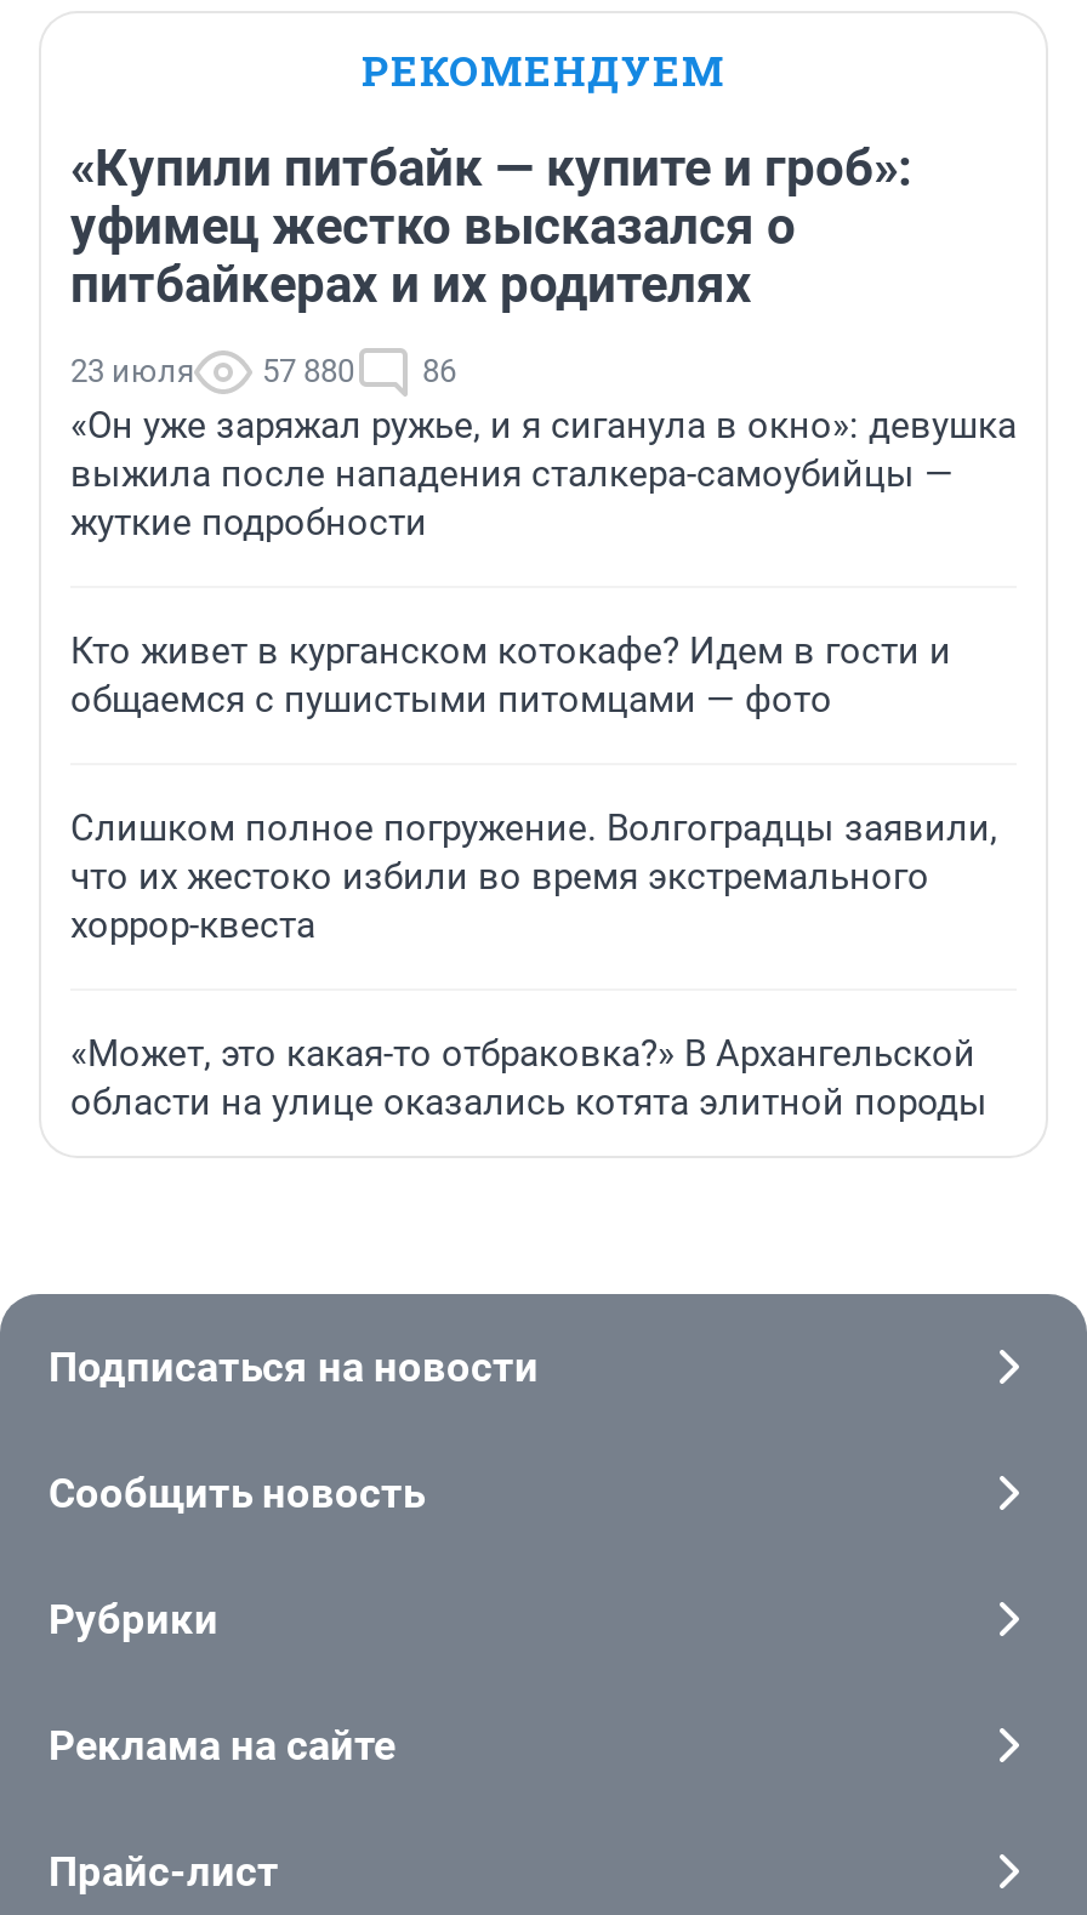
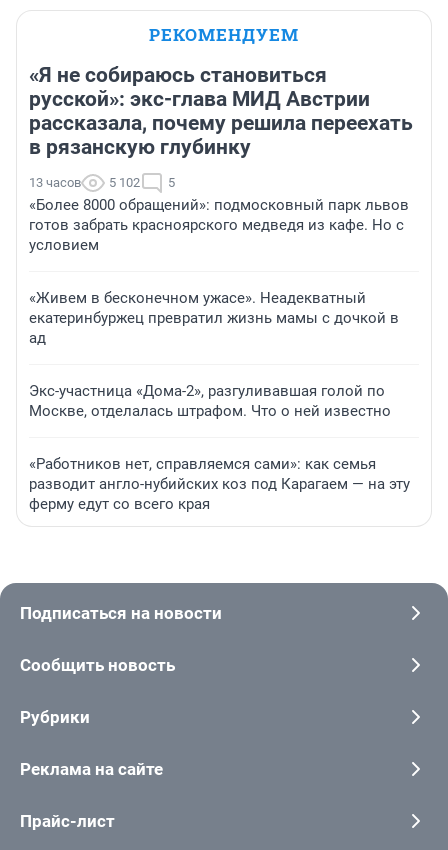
[70,140,912,314] «Купили питбайк — купите и гроб»: | уфимец жестко высказался о | питбайкерах и их родителях -> [29,63,413,159] «Я не собираюсь становиться | русской»: экс-глава МИД Австрии | рассказала, почему решила переехать | в рязанскую глубинку
[70,353,1017,545] 23 июля | 57 880 | 86 | «Он уже заряжал ружье, и я сиганула в окно»: девушка | выжила после нападения сталкера-самоубийцы — | жуткие подробности -> [29,175,409,254] 13 часов | 5 102 | 5 | «Более 8000 обращений»: подмосковный парк львов | готов забрать красноярского медведя из кафе. Но с | условием
[70,630,951,722] Кто живет в курганском котокафе? Идем в гости и | общаемся с пушистыми питомцами — фото -> [29,289,399,347] «Живем в бесконечном ужасе». Неадекватный | екатеринбуржец превратил жизнь мамы с дочкой в | ад
[70,807,997,947] Слишком полное погружение. Волгоградцы заявили, | что их жестоко избили во время экстремального | хоррор-квеста -> [29,382,391,420] Экс-участница «Дома-2», разгуливавшая голой по | Москве, отделалась штрафом. Что о ней известно
[70,1032,988,1125] «Может, это какая-то отбраковка?» В Архангельской | области на улице оказались котята элитной породы -> [29,455,410,513] «Работников нет, справляемся сами»: как семья | разводит англо-нубийских коз под Карагаем — на эту | ферму едут со всего края

